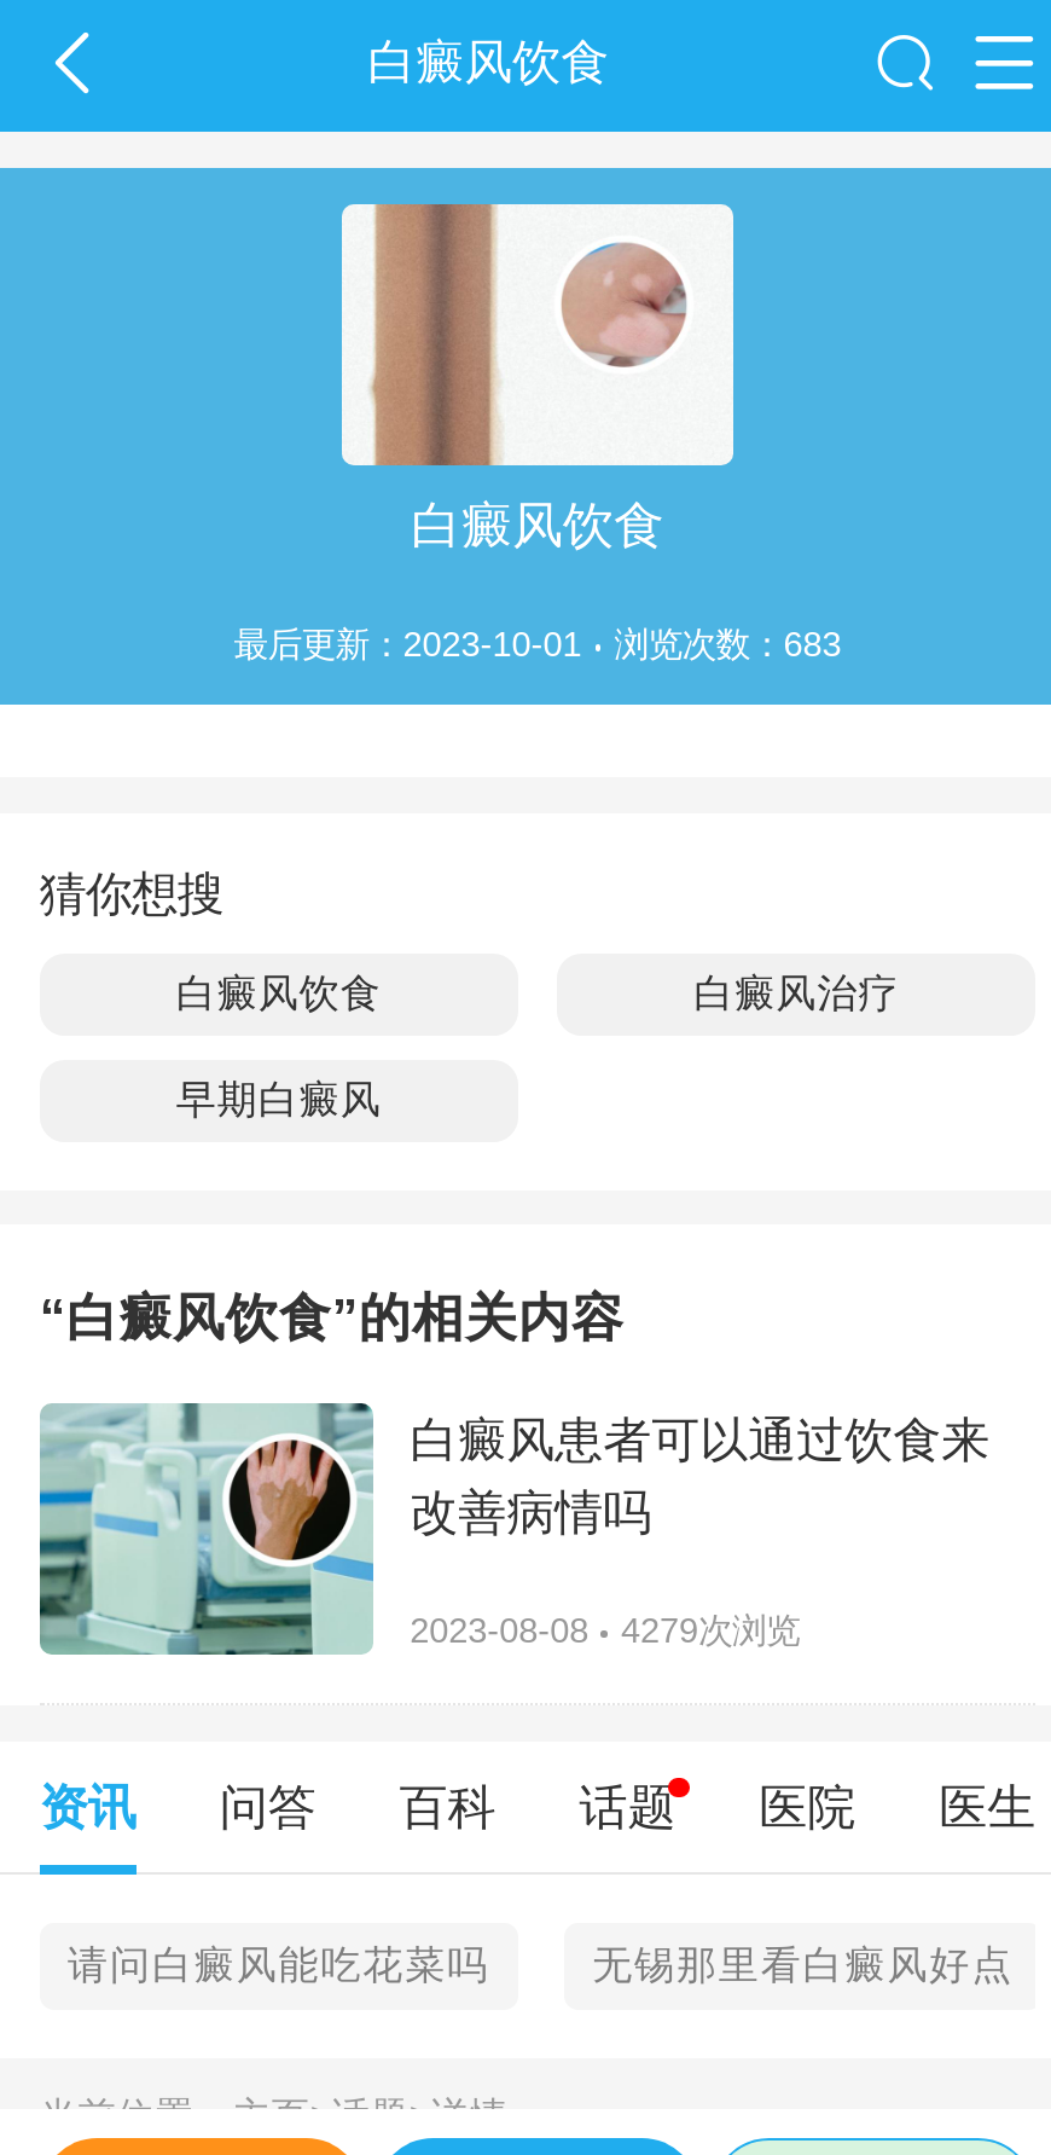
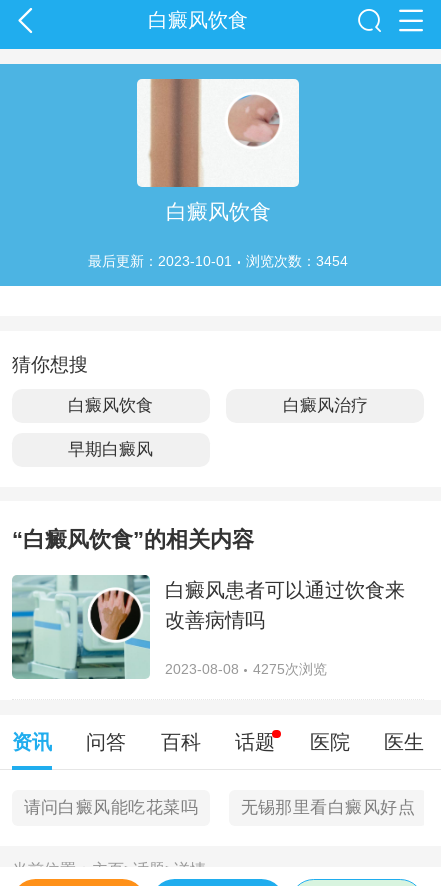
[234,626,841,665] 最后更新：2023-10-01 浏览次数：683 -> [88,253,348,269] 最后更新：2023-10-01 浏览次数：3454
[410,1612,800,1651] 2023-08-08 4279次浏览 -> [165,661,326,677] 2023-08-08 4275次浏览

